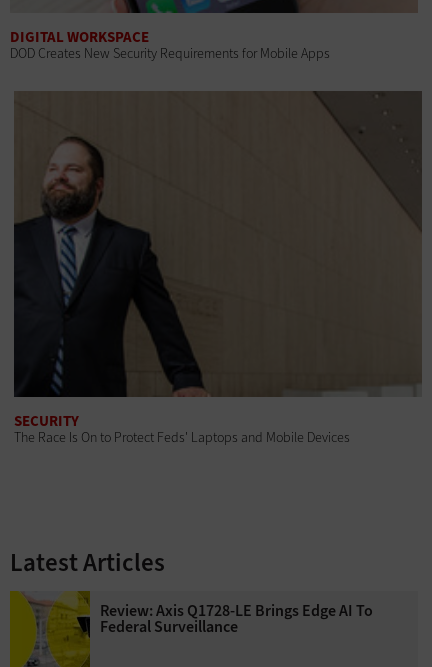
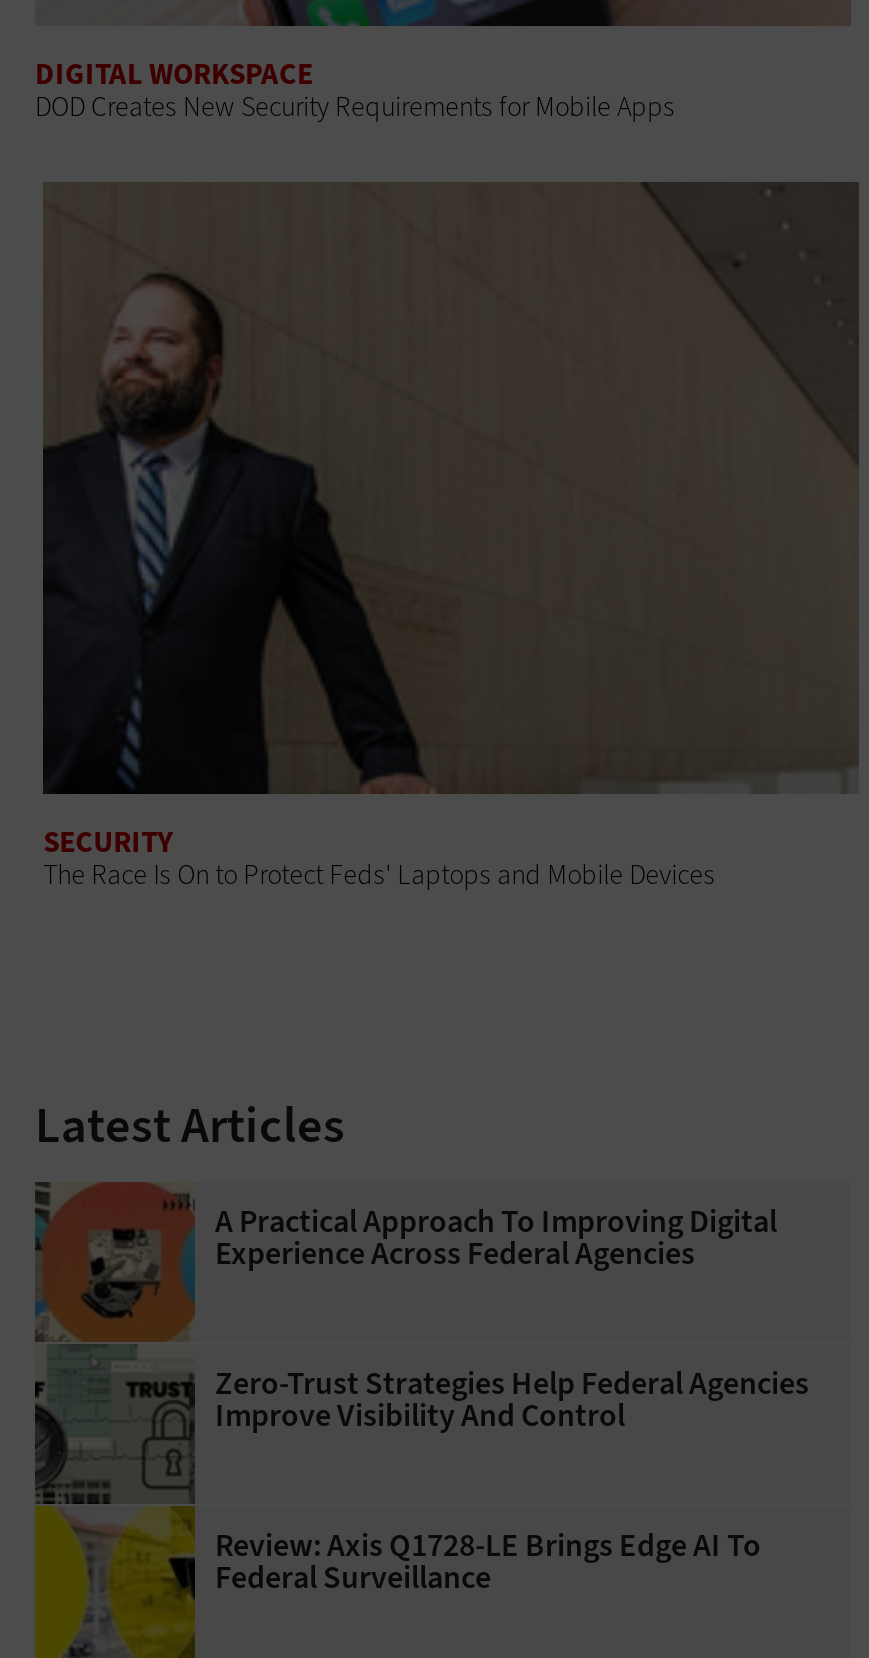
none -> [33,1180,809,1506] [image] | A Practical Approach To Improving Digital | Experience Across Federal Agencies | Zero-Trust Strategies Help Federal Agencies | Improve Visibility And Control

